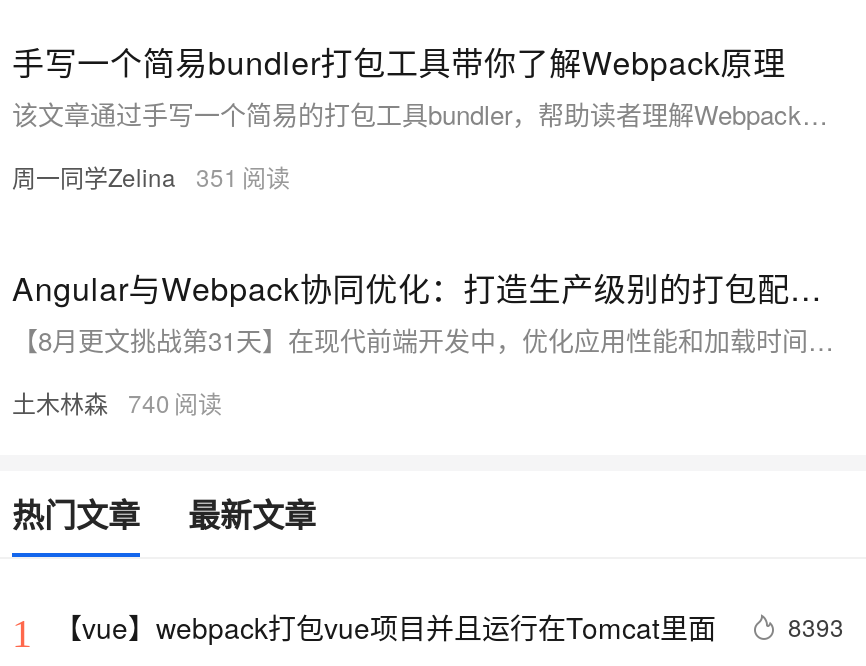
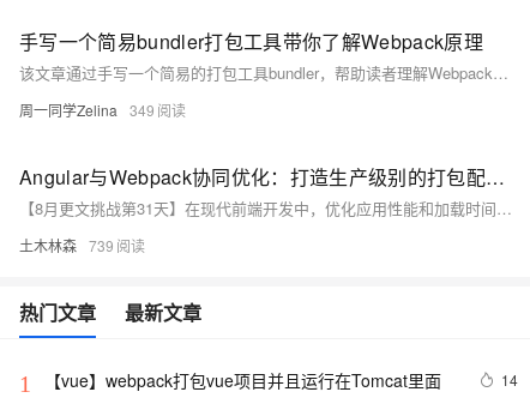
[12,158,238,192] 周一同学Zelina 351 -> [19,99,155,119] 周一同学Zelina 349
[12,384,170,418] 土木林森 740 -> [19,234,114,255] 土木林森 739
[788,608,844,642] 8393 -> [501,369,518,389] 14

